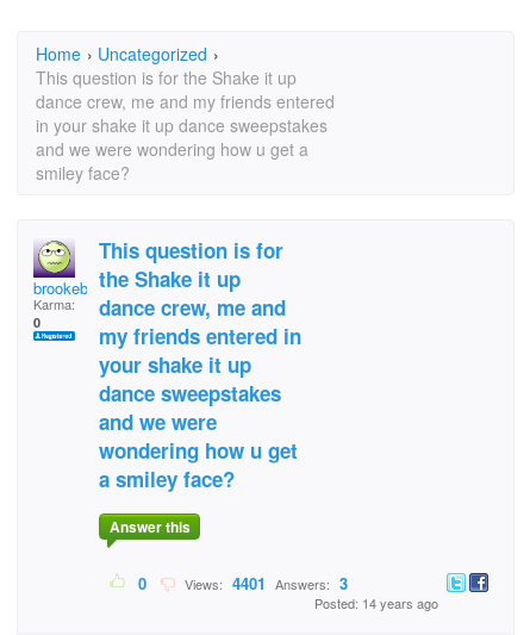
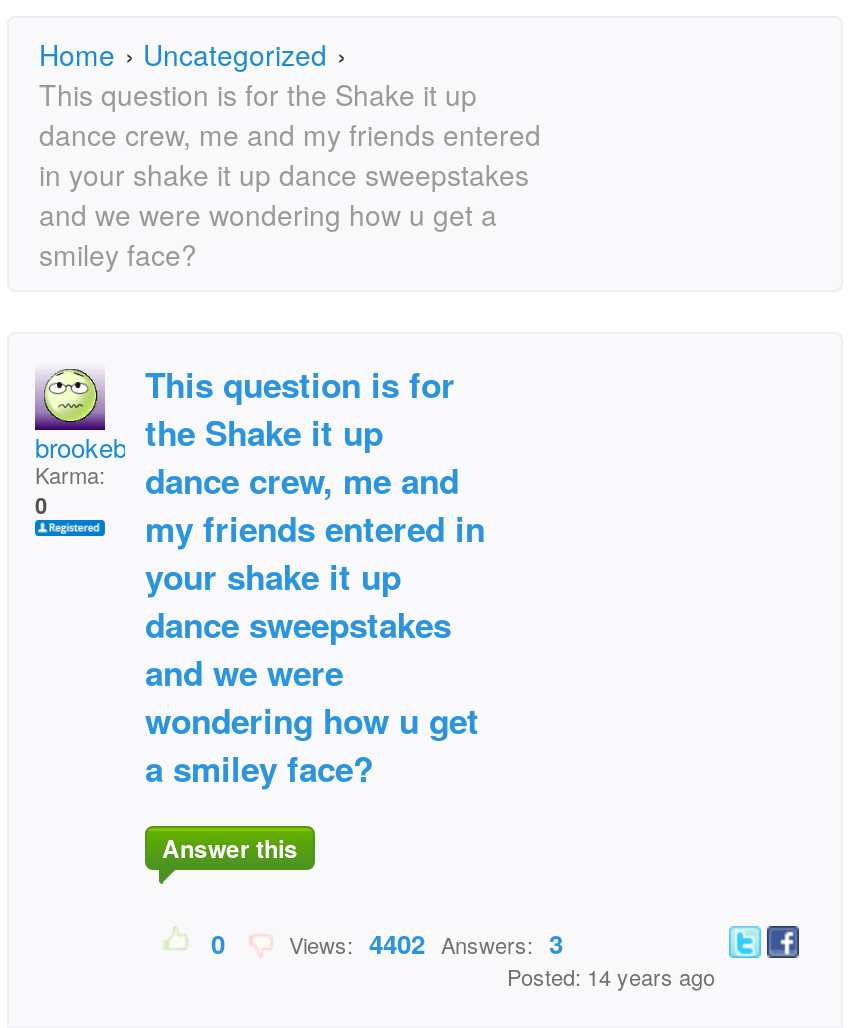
[177,572,348,595] Views: 4401 Answers: 3 -> [277,924,563,962] Views: 4402 Answers: 3

